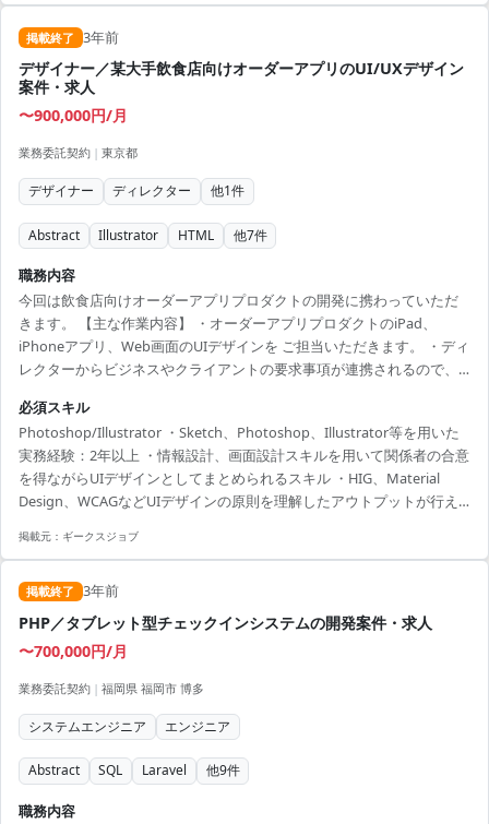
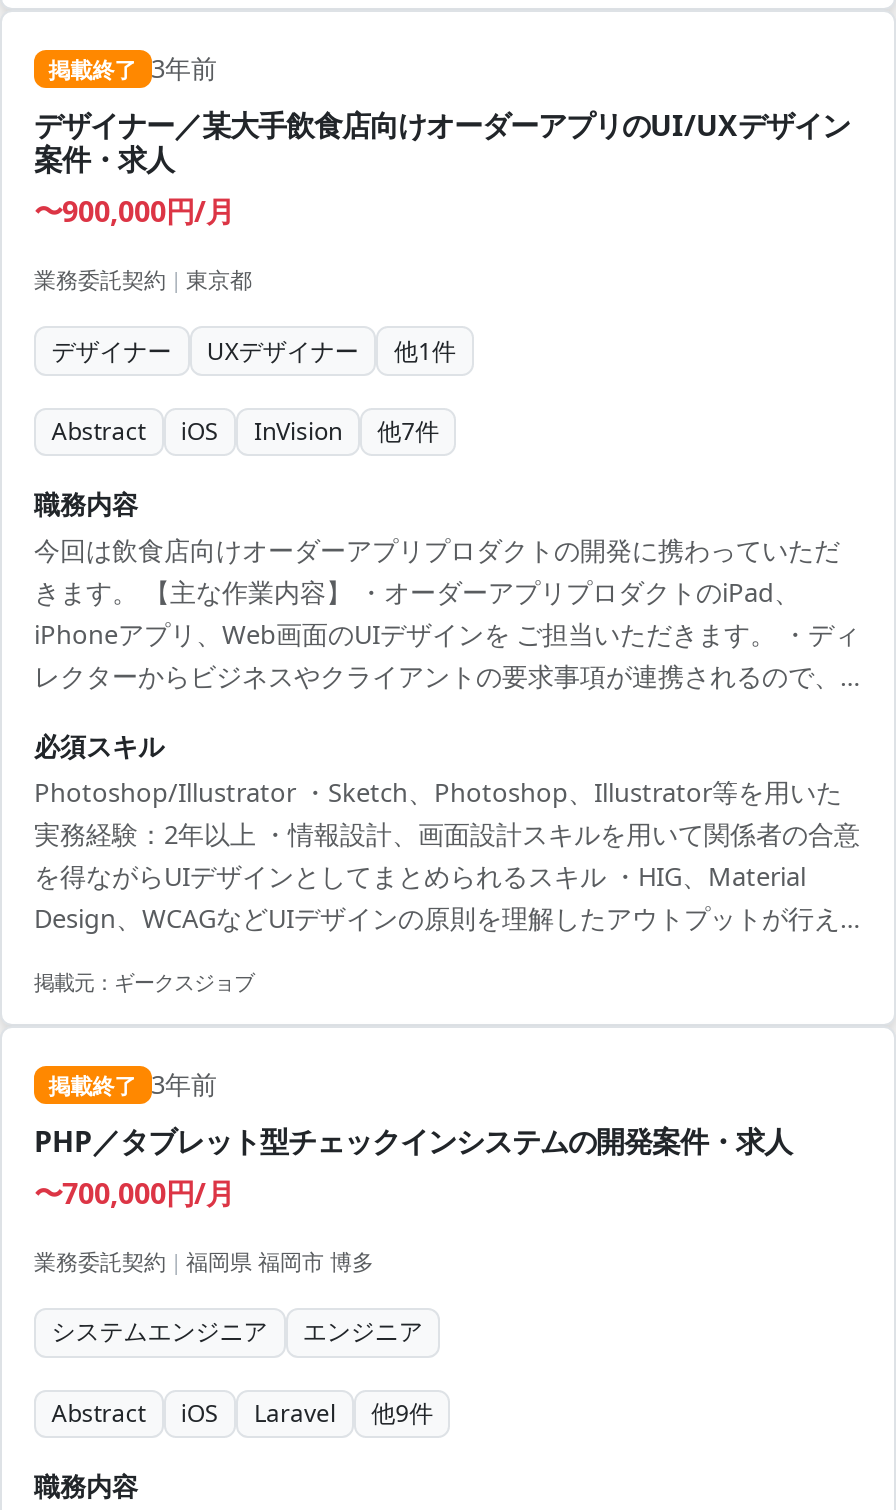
[113,181,191,200] ディレクター -> [207,333,359,367] UXデザイナー
[99,226,214,244] Illustrator | HTML -> [181,413,342,447] iOS | InVision
[99,761,123,780] SQL -> [181,1395,219,1429] iOS

